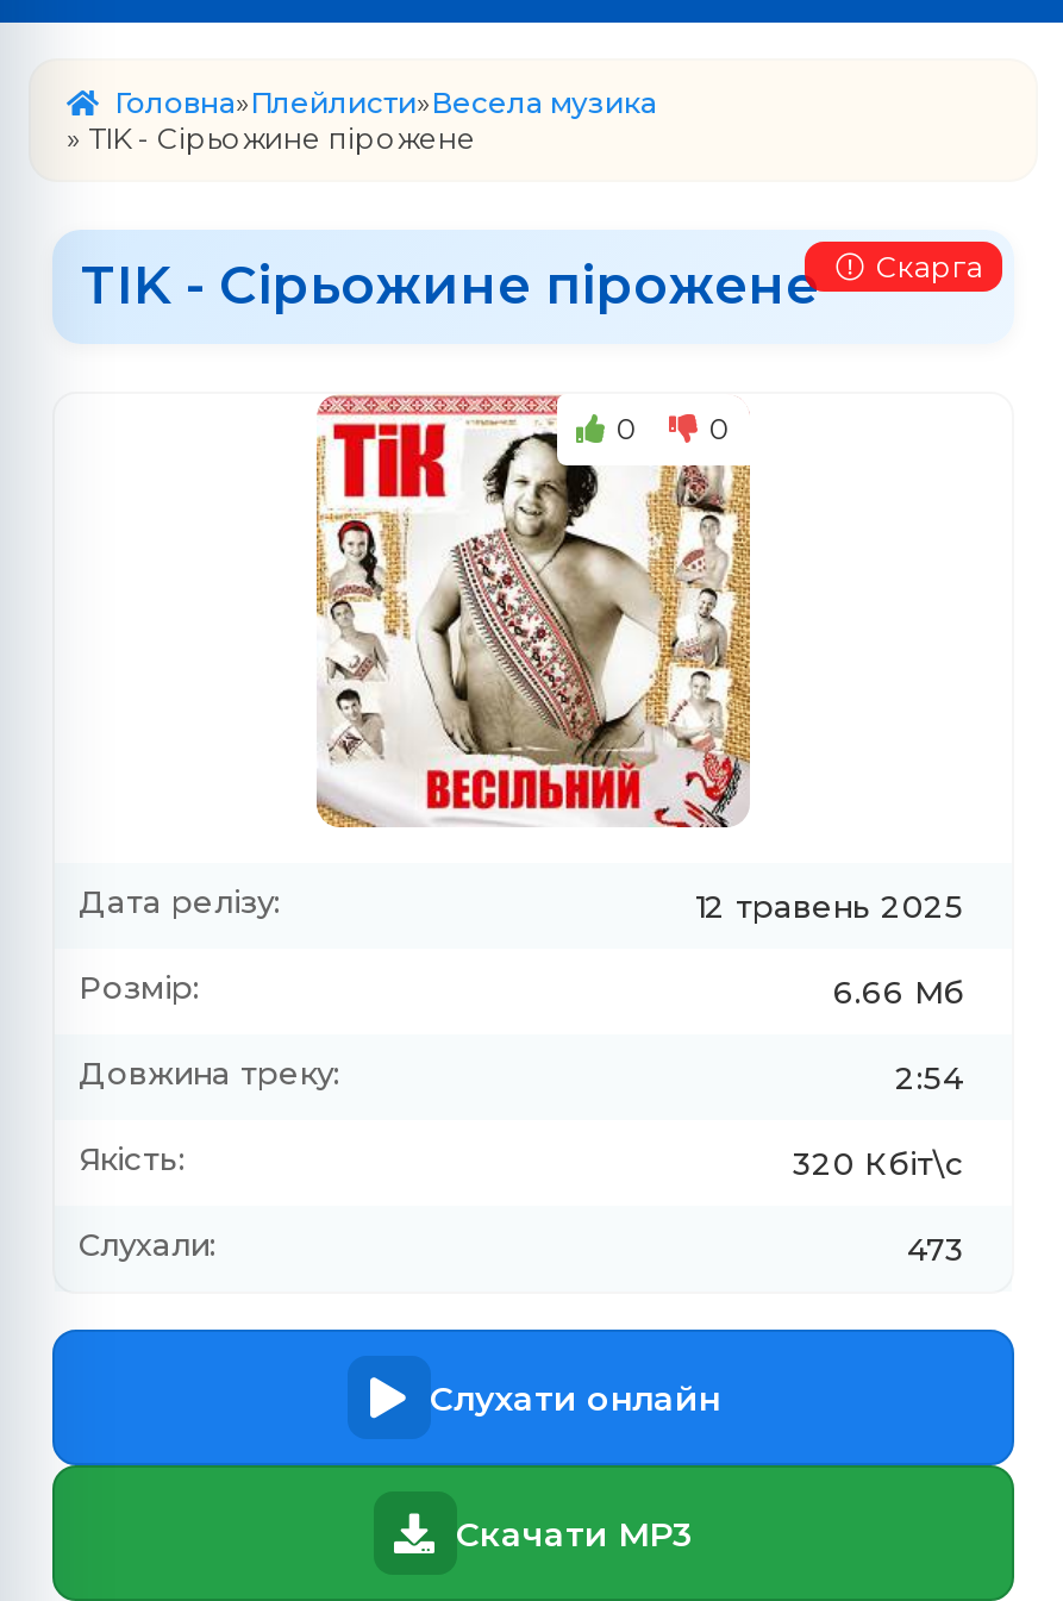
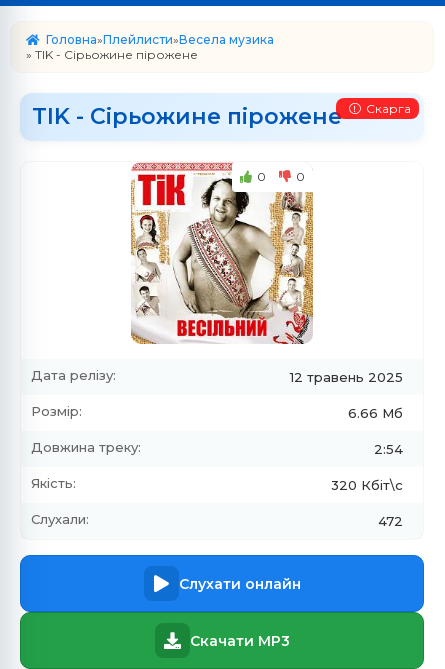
[907,1230,964,1268] 473 -> [378,513,403,529] 472

